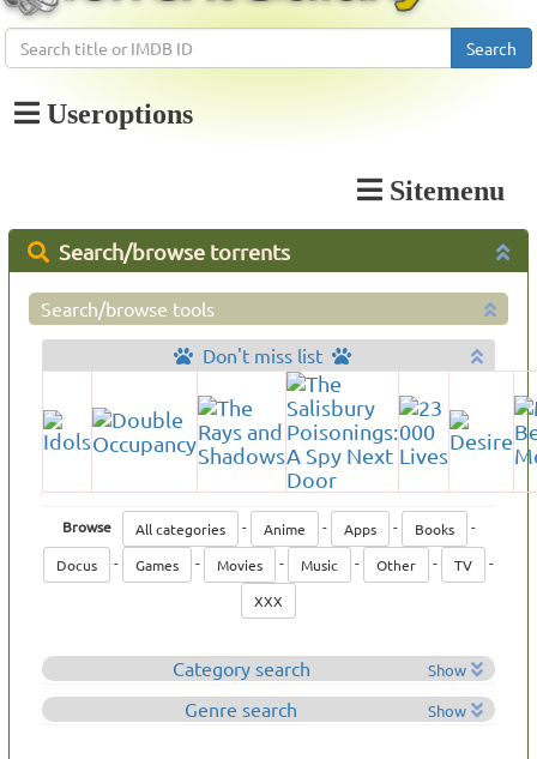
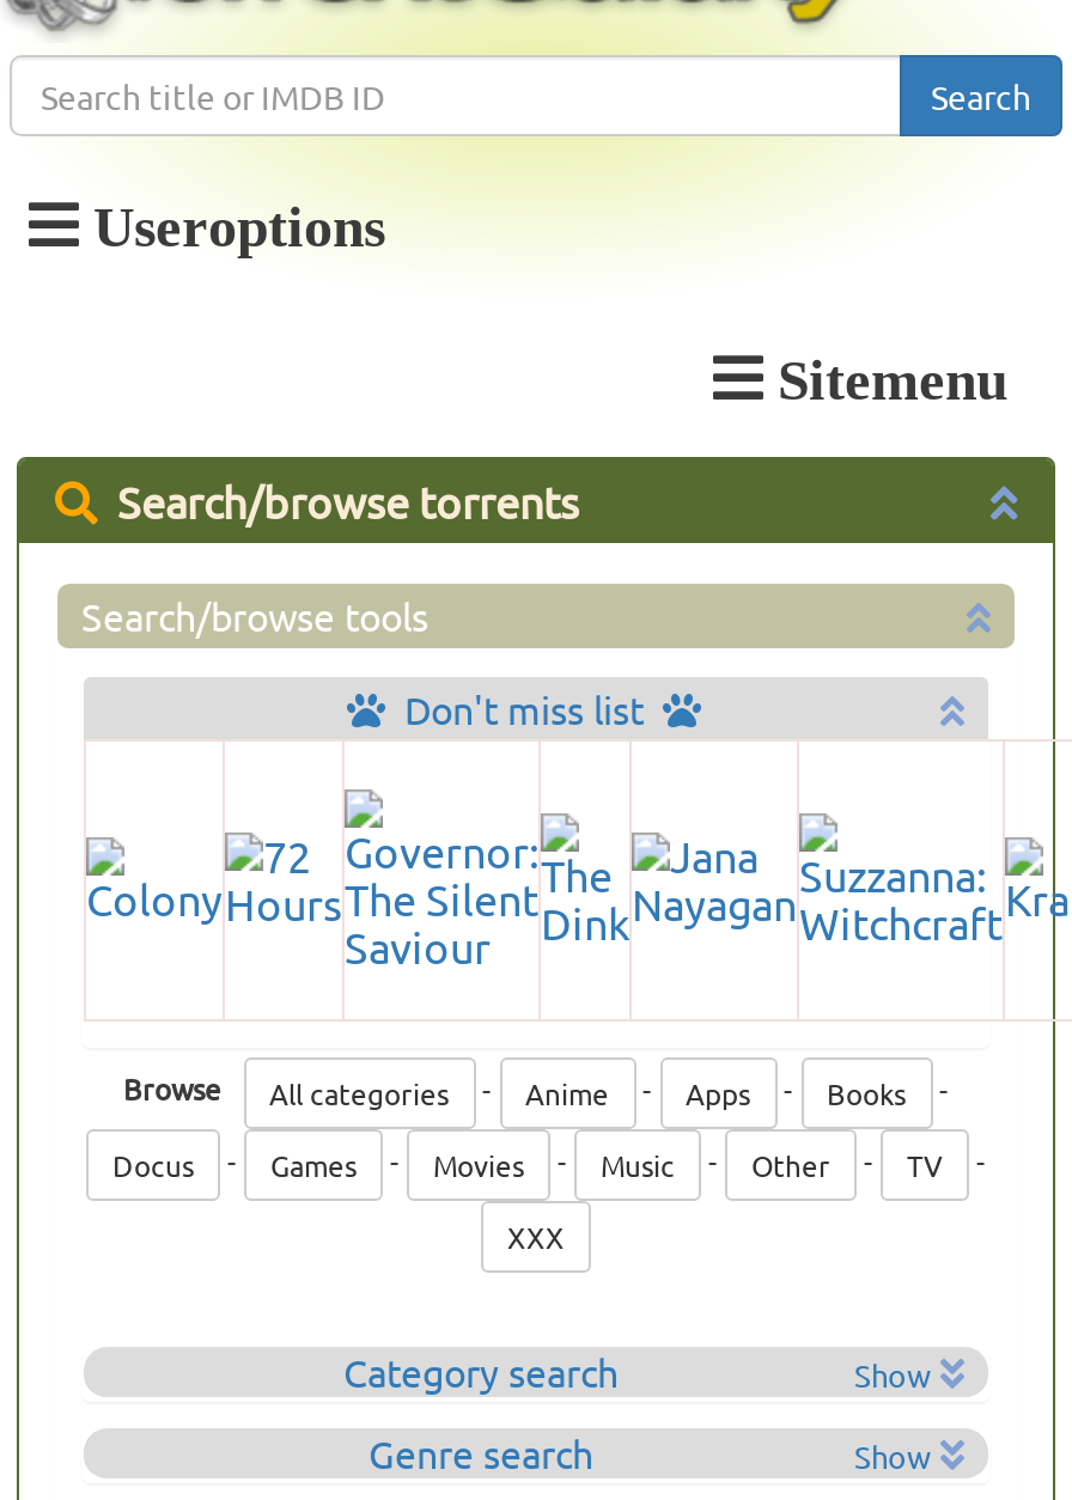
[43,372,533,489] [image] -> [86,742,1065,967] [image]

